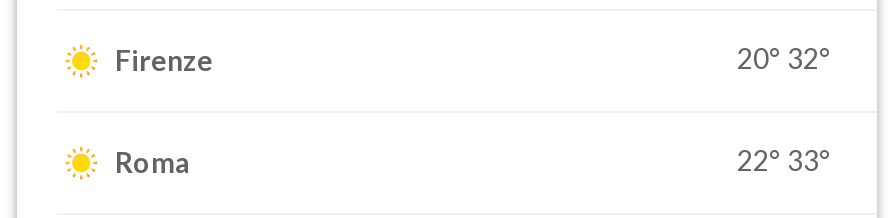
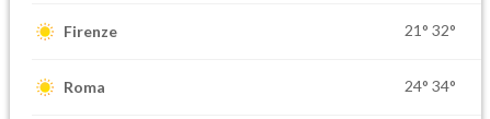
[737,42,831,76] 20° 32° -> [404,21,456,40] 21° 32°
[737,144,831,178] 22° 33° -> [404,77,456,95] 24° 34°

